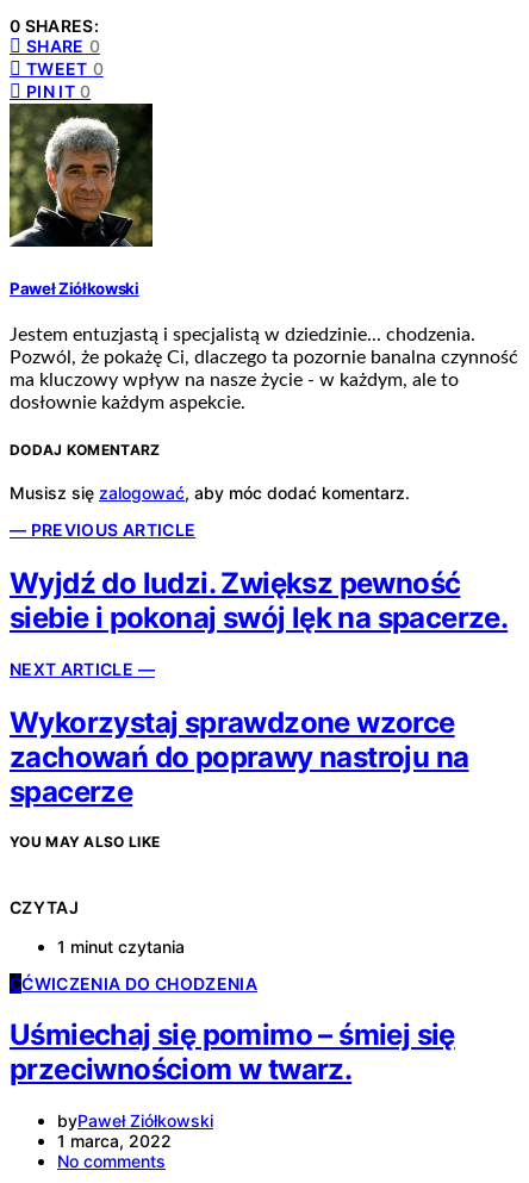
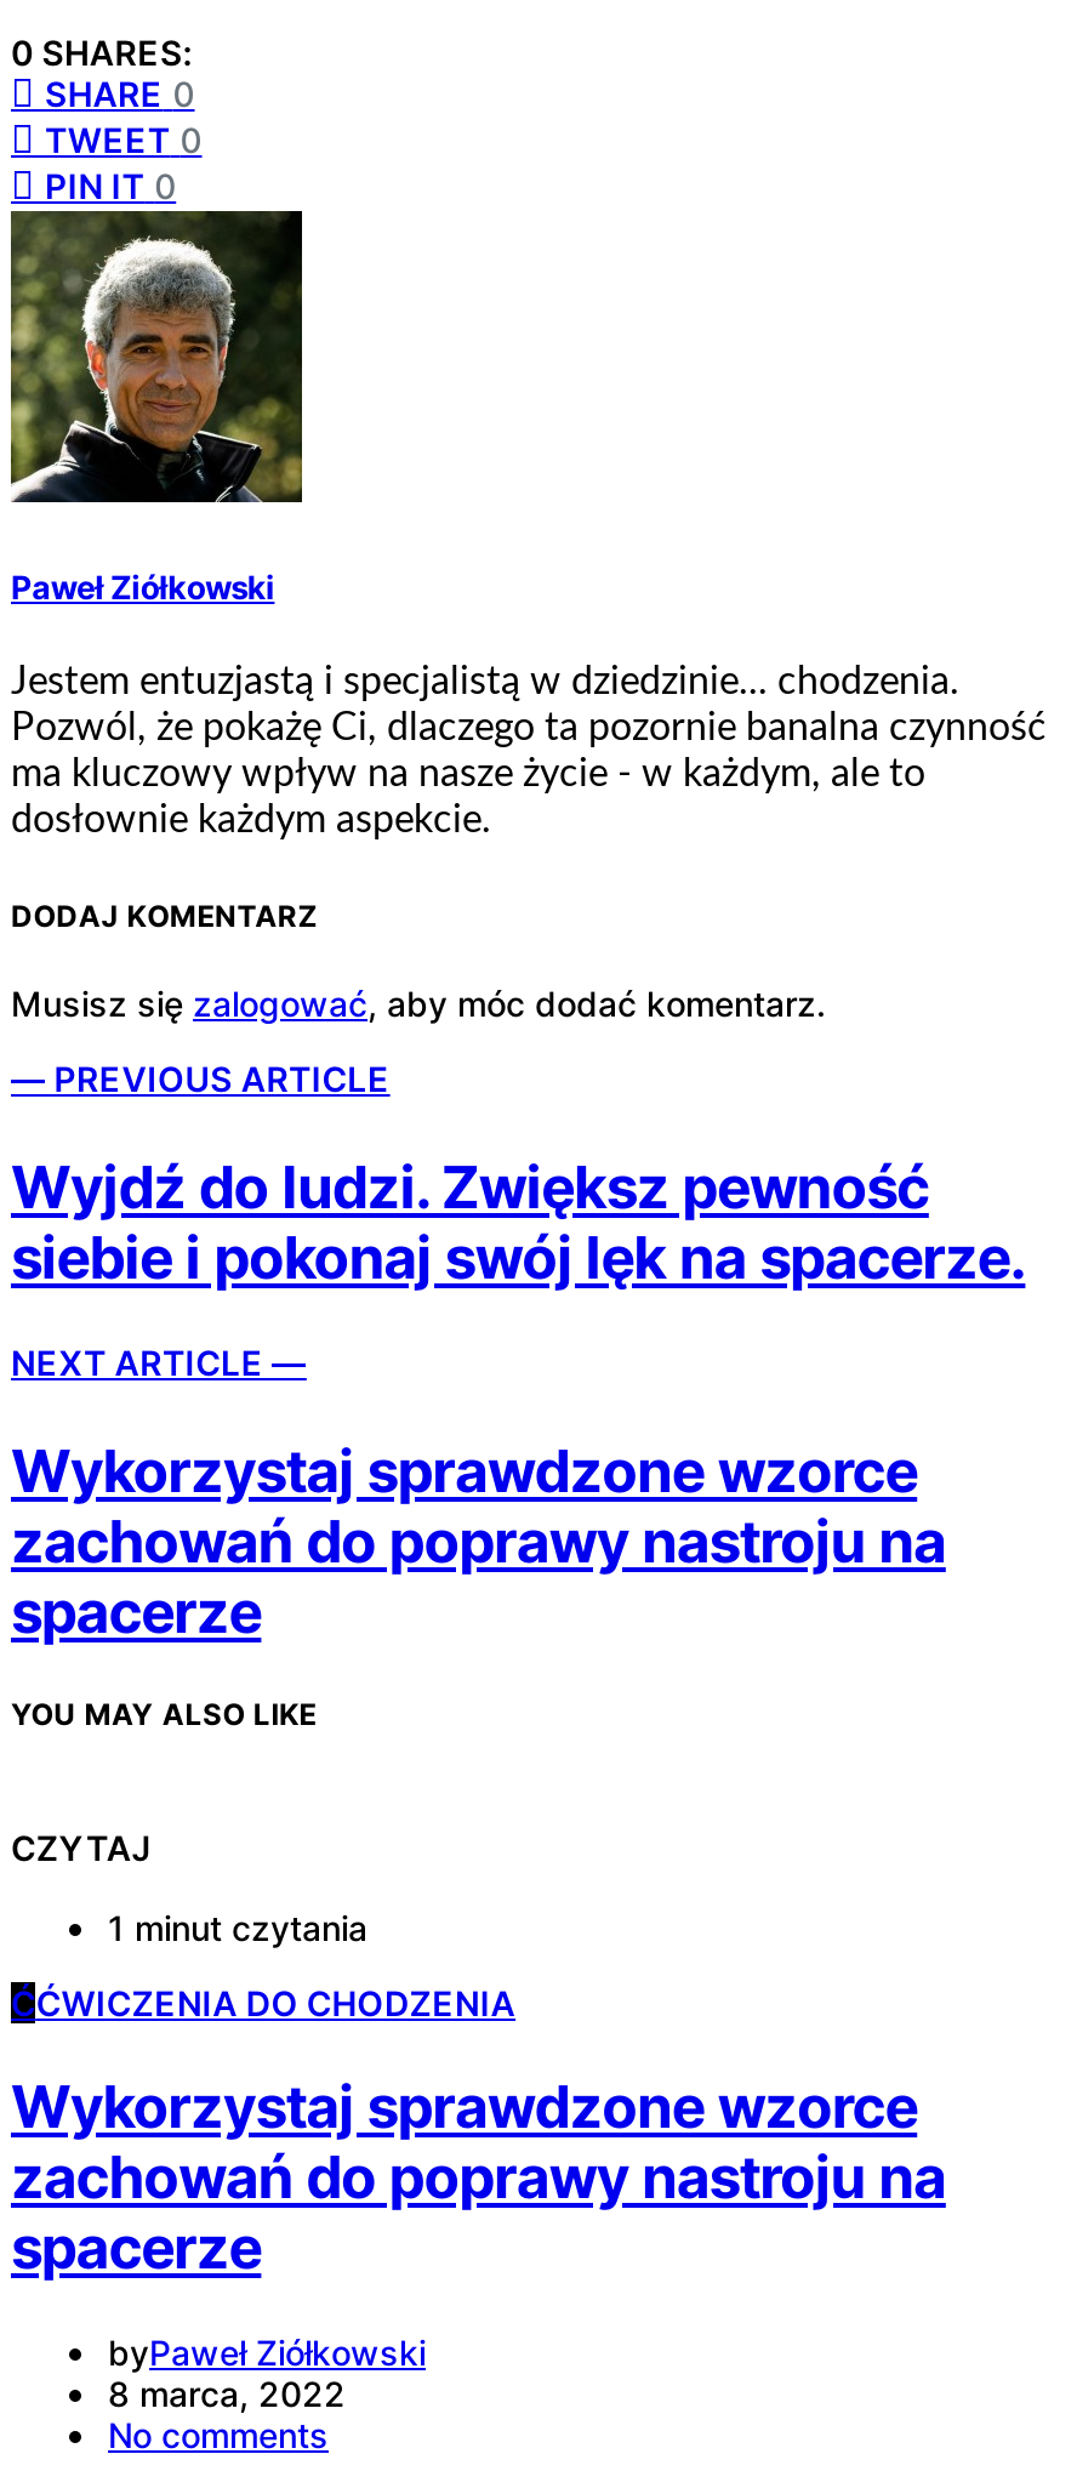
[10,1018,455,1087] Uśmiechaj się pomimo – śmiej się | przeciwnościom w twarz. -> [11,2072,946,2283] Wykorzystaj sprawdzone wzorce | zachowań do poprawy nastroju na | spacerze
[57,1131,172,1151] 1 marca, 2022 -> [108,2373,346,2414] 8 marca, 2022

